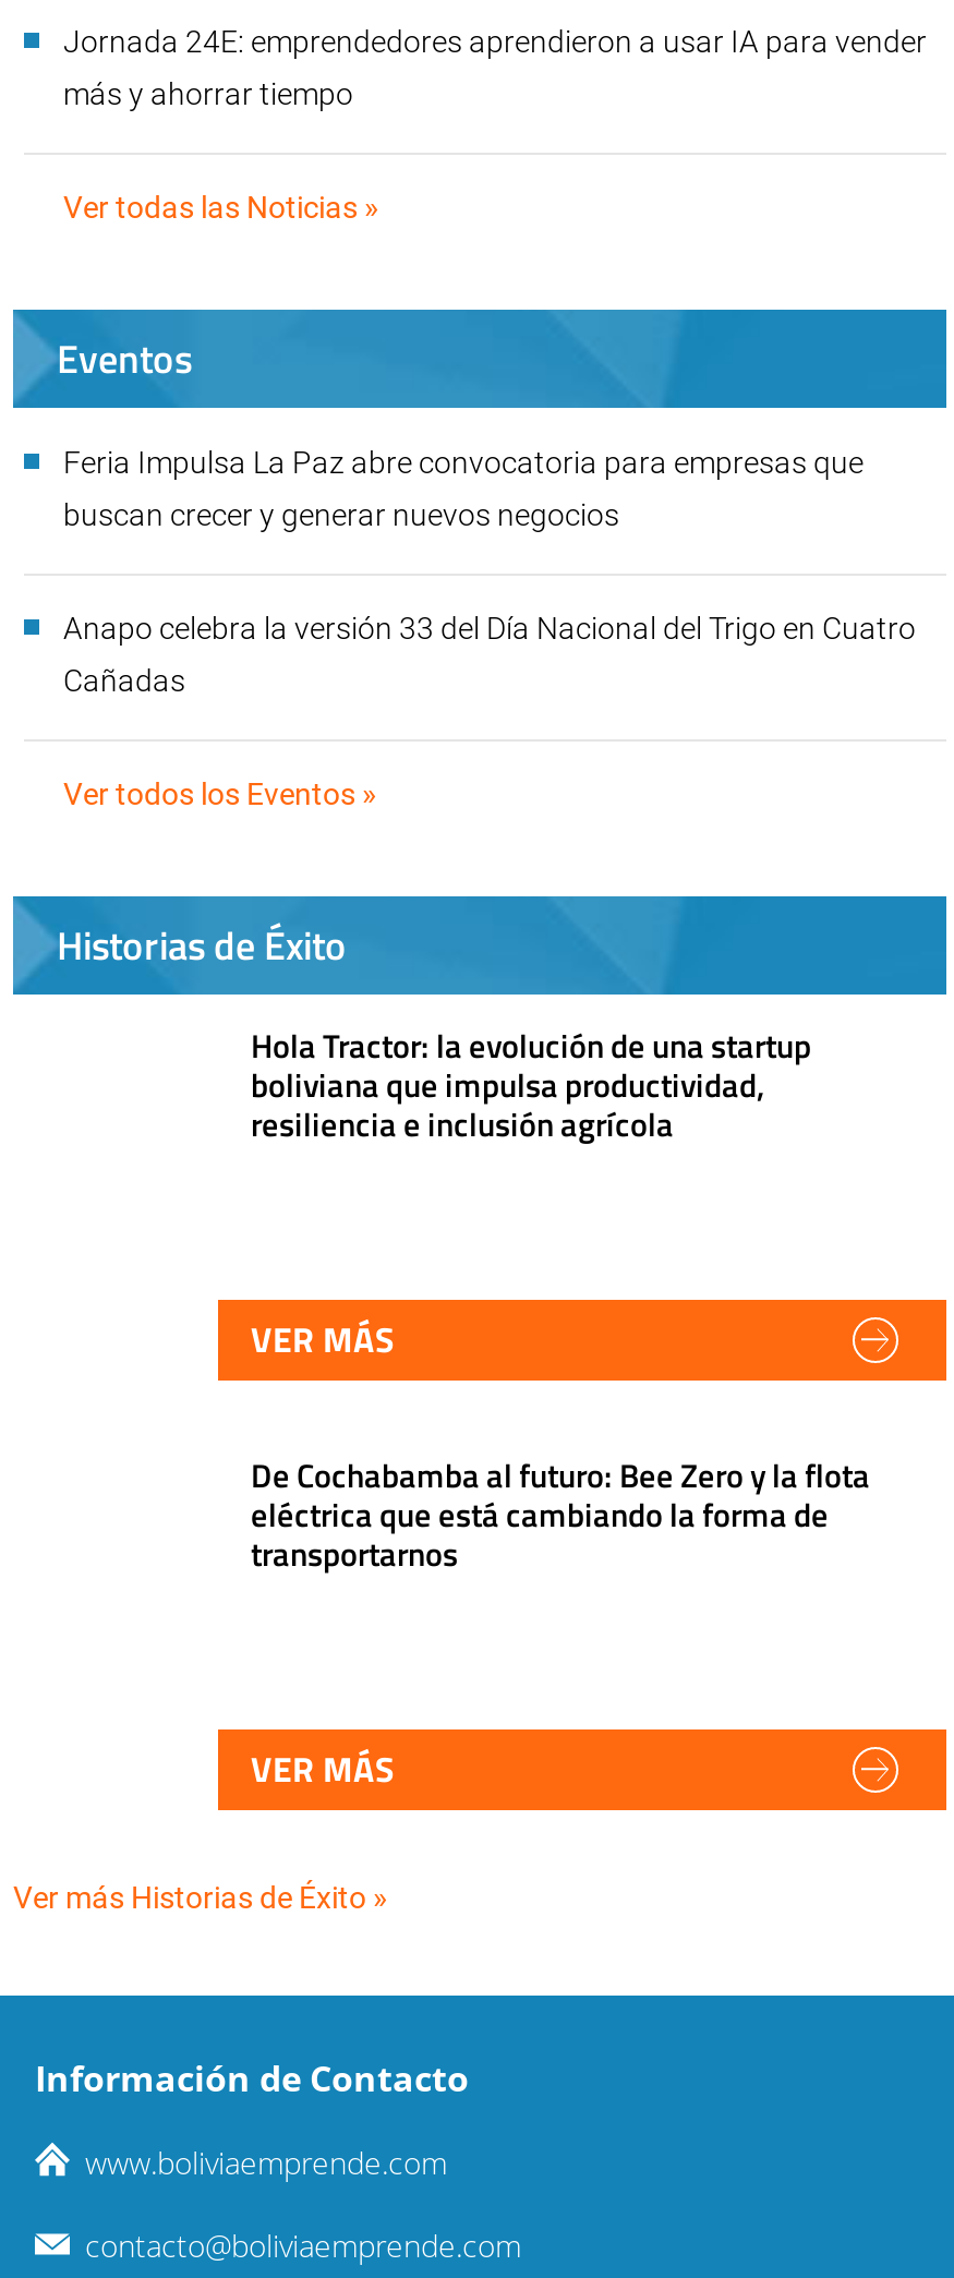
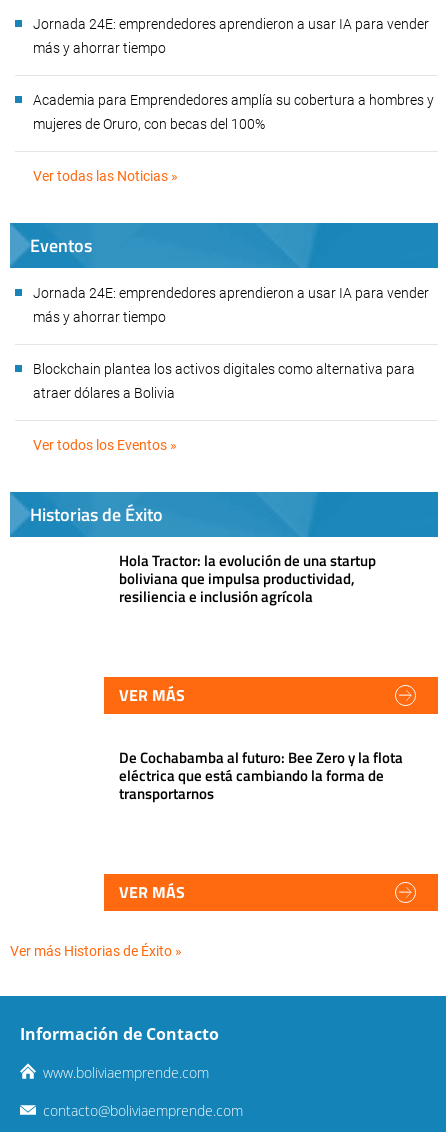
none -> [33,92,434,132] Academia para Emprendedores amplía su cobertura a hombres y | mujeres de Oruro, con becas del 100%
[63,445,864,480] Feria Impulsa La Paz abre convocatoria para empresas que -> [33,285,429,301] Jornada 24E: emprendedores aprendieron a usar IA para vender
[63,497,619,532] buscan crecer y generar nuevos negocios -> [33,309,166,325] más y ahorrar tiempo
[63,611,916,646] Anapo celebra la versión 33 del Día Nacional del Trigo en Cuatro -> [33,361,415,377] Blockchain plantea los activos digitales como alternativa para
[63,663,185,698] Cañadas -> [33,385,175,401] atraer dólares a Bolivia

